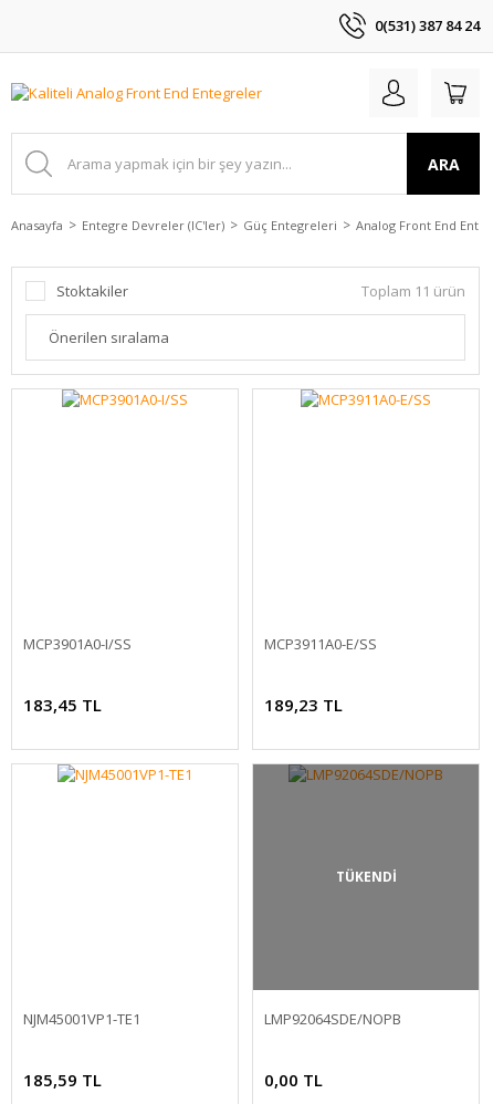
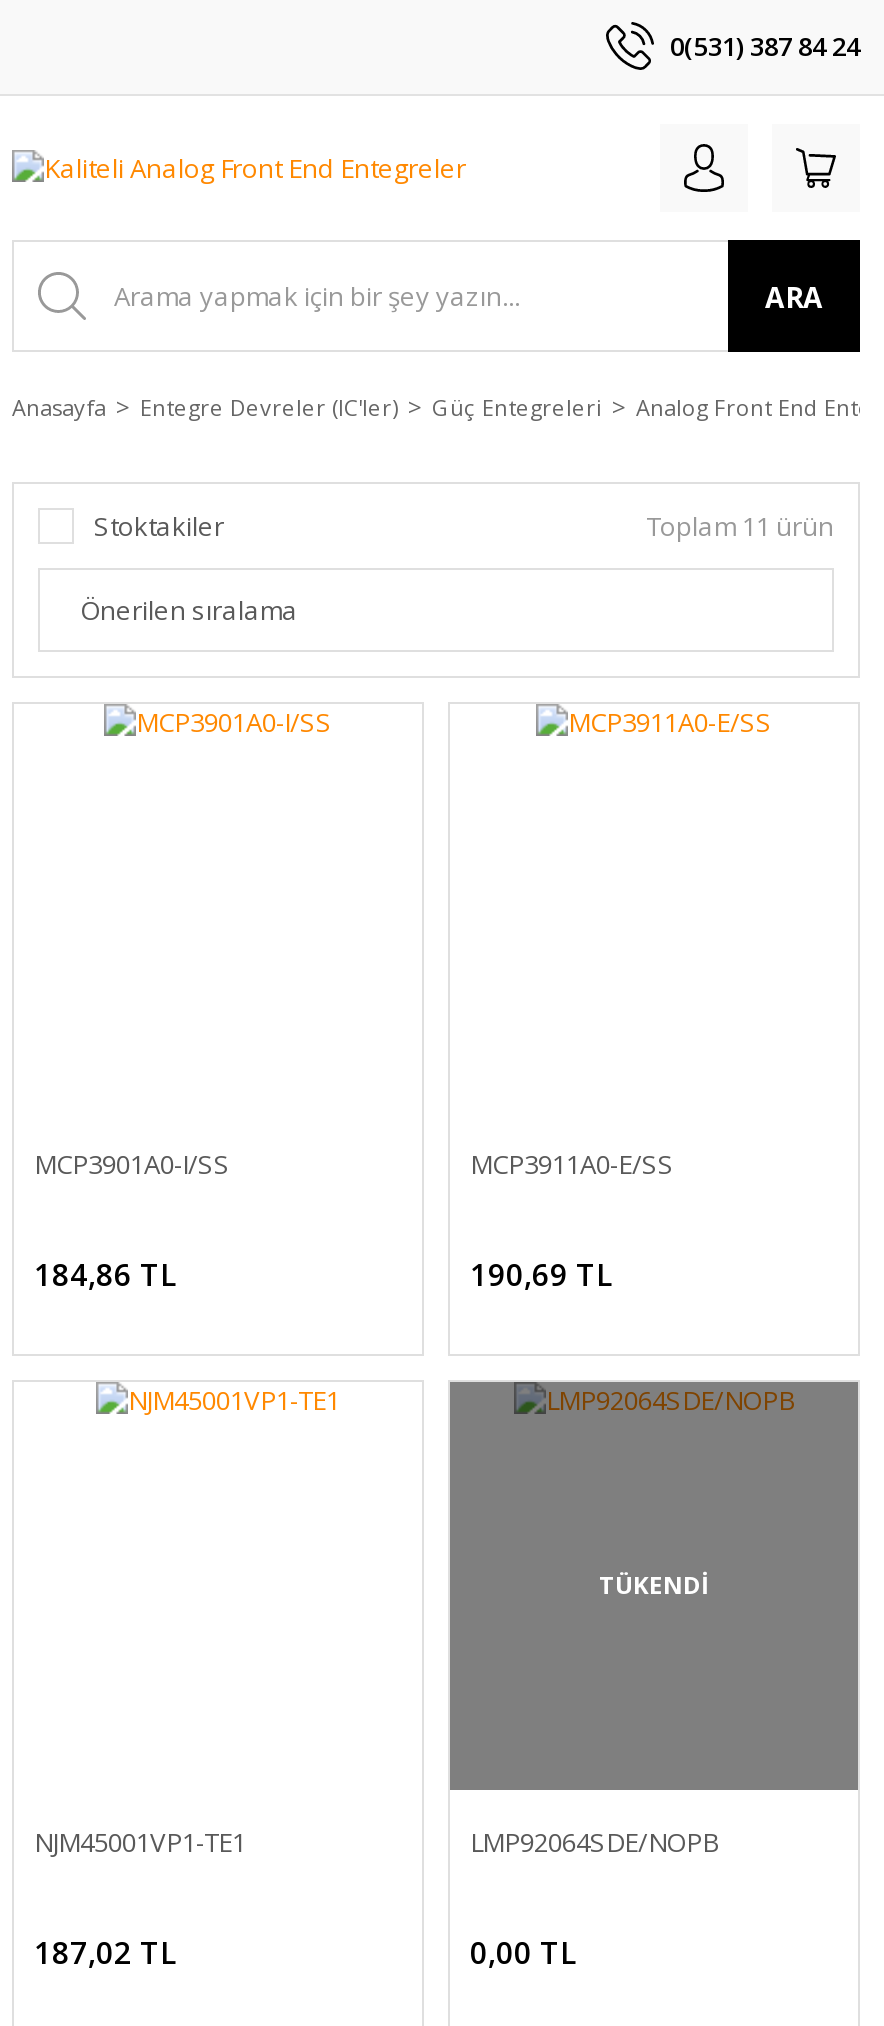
[23,694,102,716] 183,45 TL -> [34,1254,176,1294] 184,86 TL
[264,694,343,716] 189,23 TL -> [470,1254,612,1294] 190,69 TL
[23,1069,102,1091] 185,59 TL -> [34,1932,176,1972] 187,02 TL

